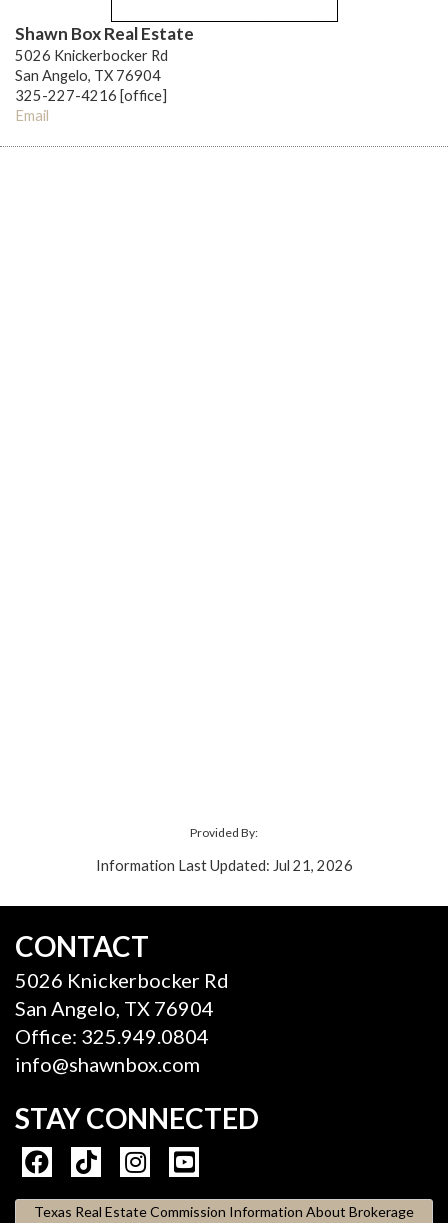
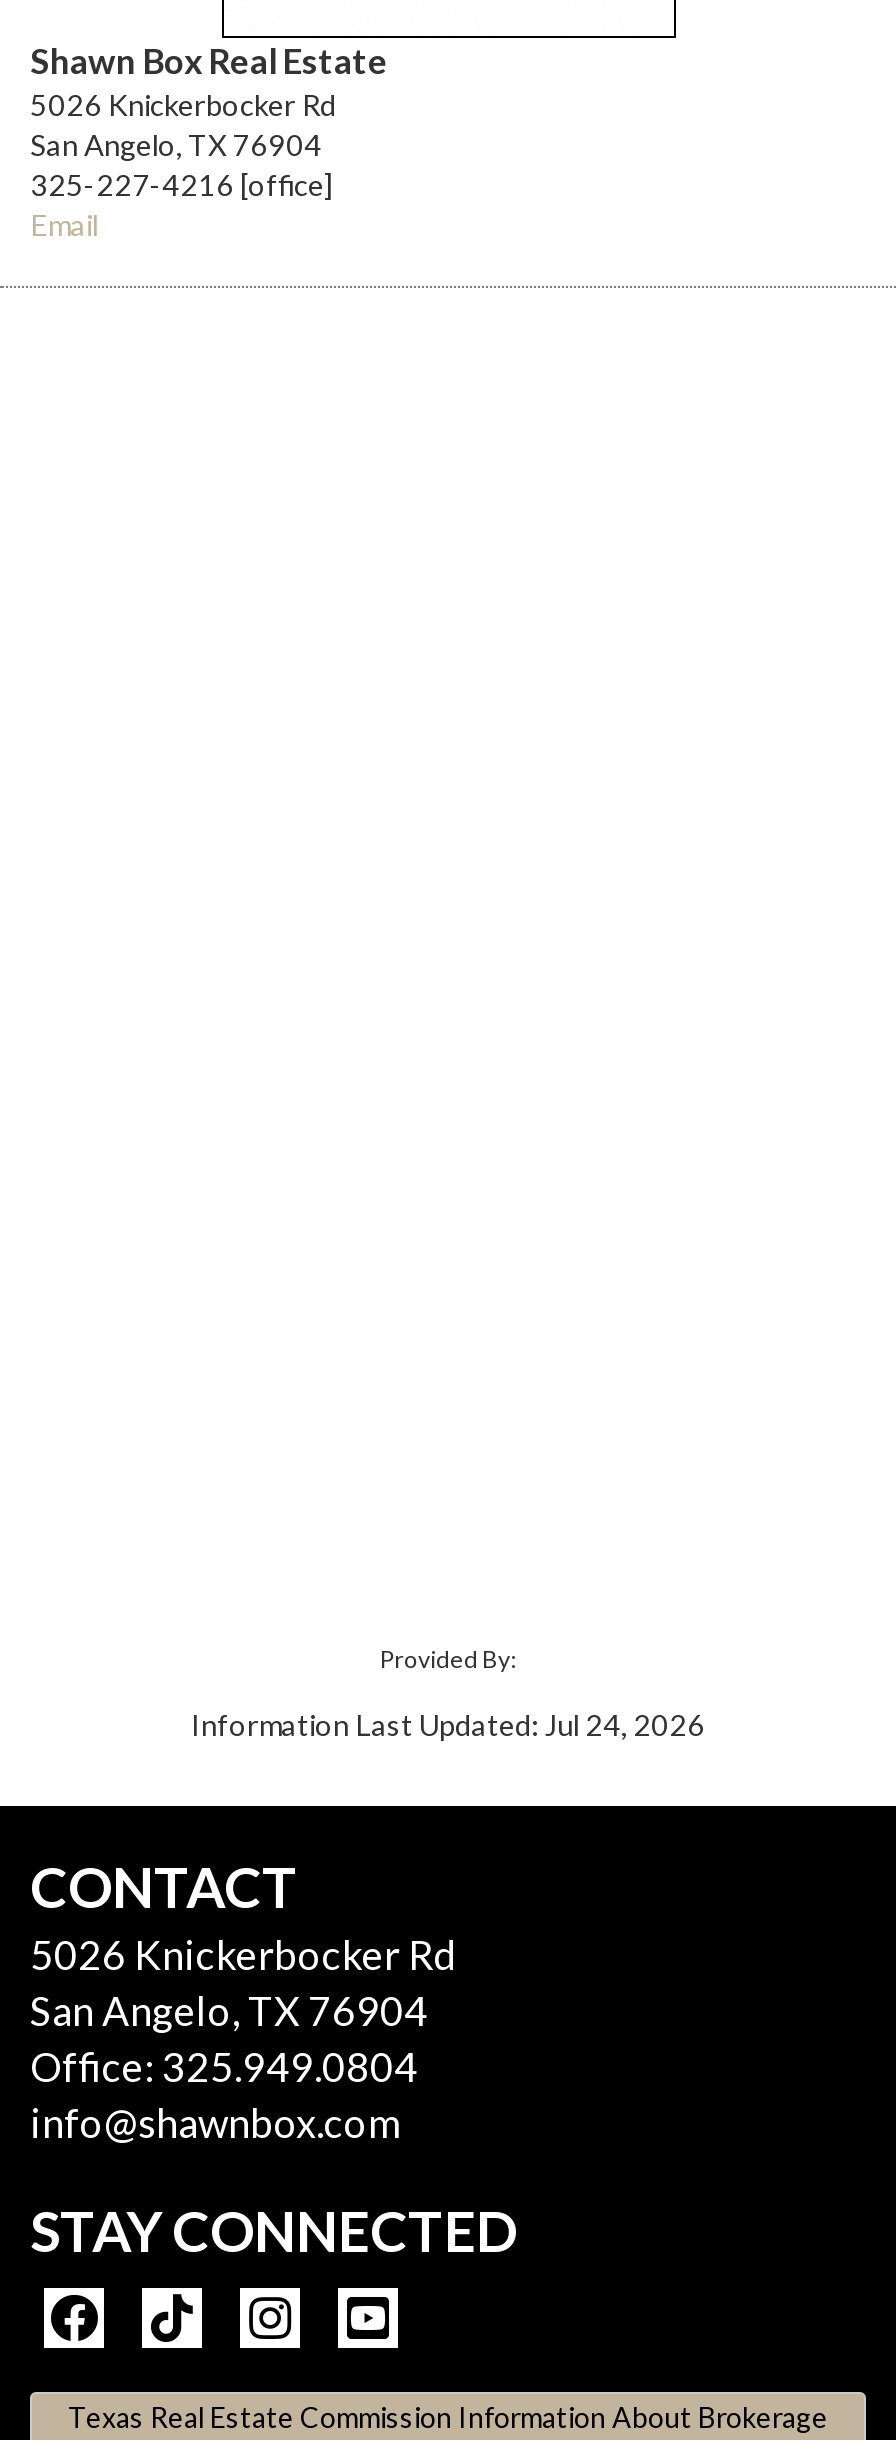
[95,857,352,874] Information Last Updated: Jul 21, 2026 -> [191,1708,705,1742] Information Last Updated: Jul 24, 2026

